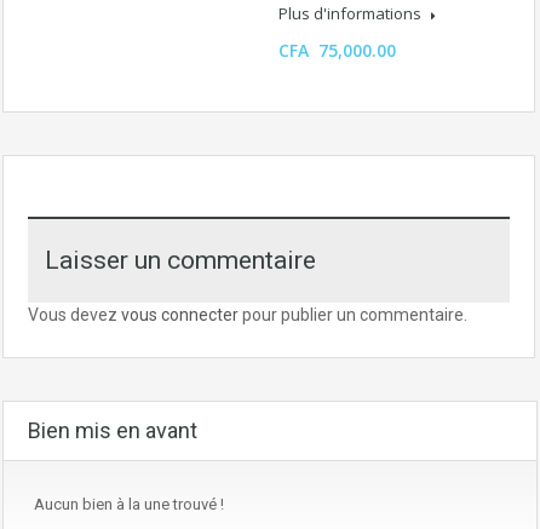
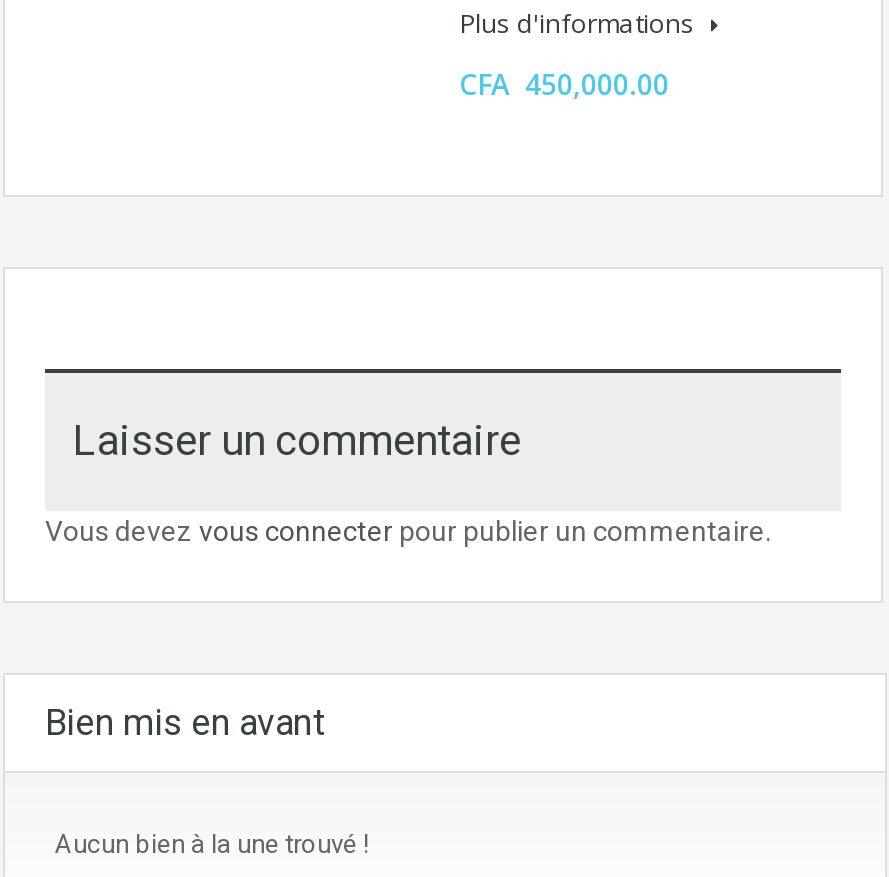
[278,39,396,62] CFA 75,000.00 -> [459,65,669,103] CFA 450,000.00

